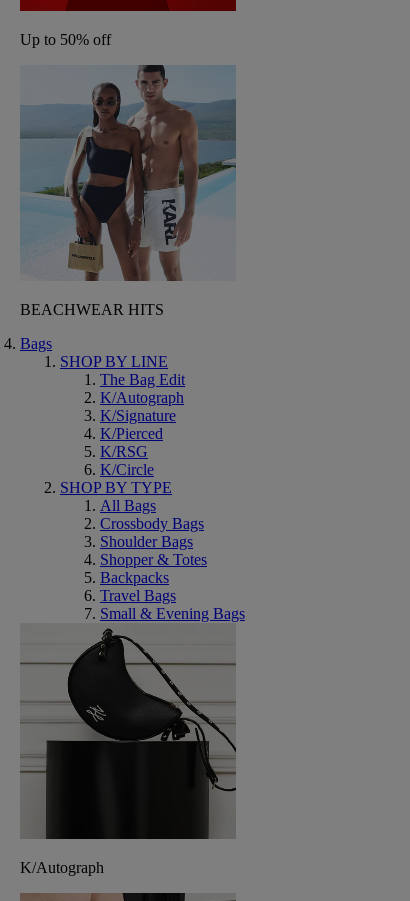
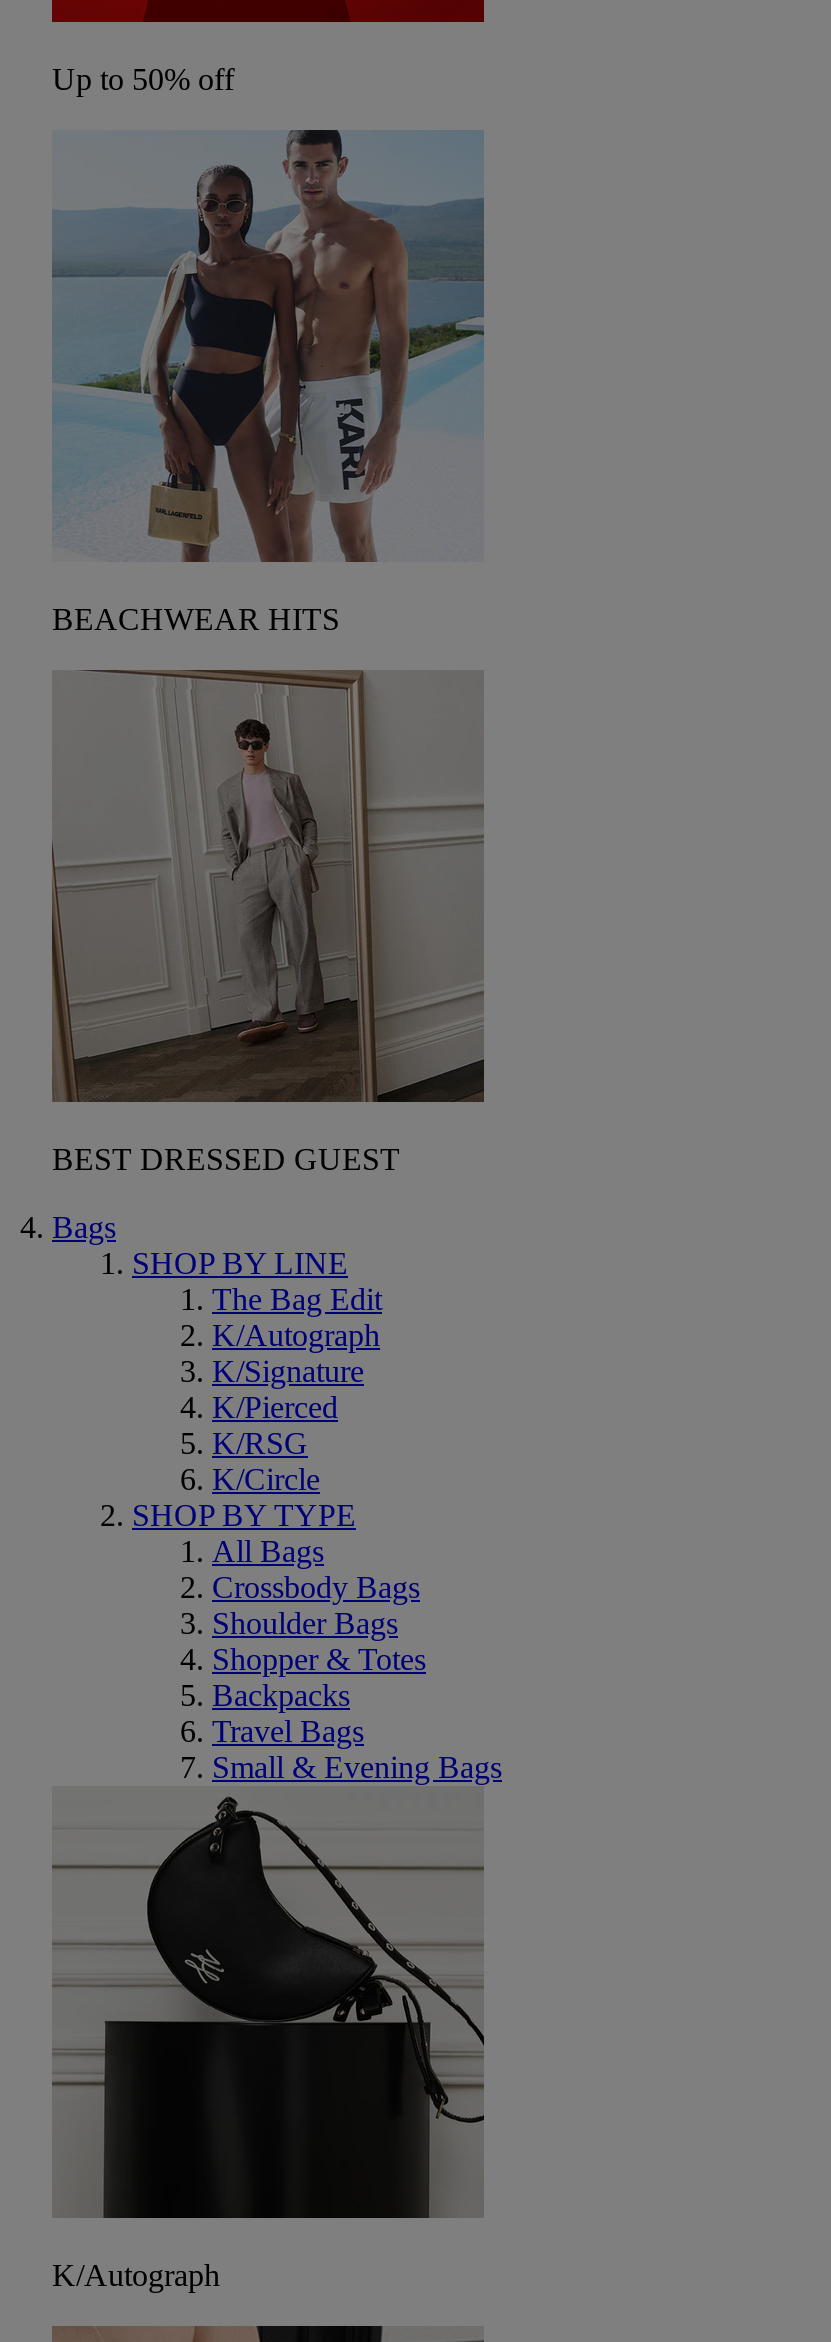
none -> [50,668,486,1176] [image] | BEST DRESSED GUEST

